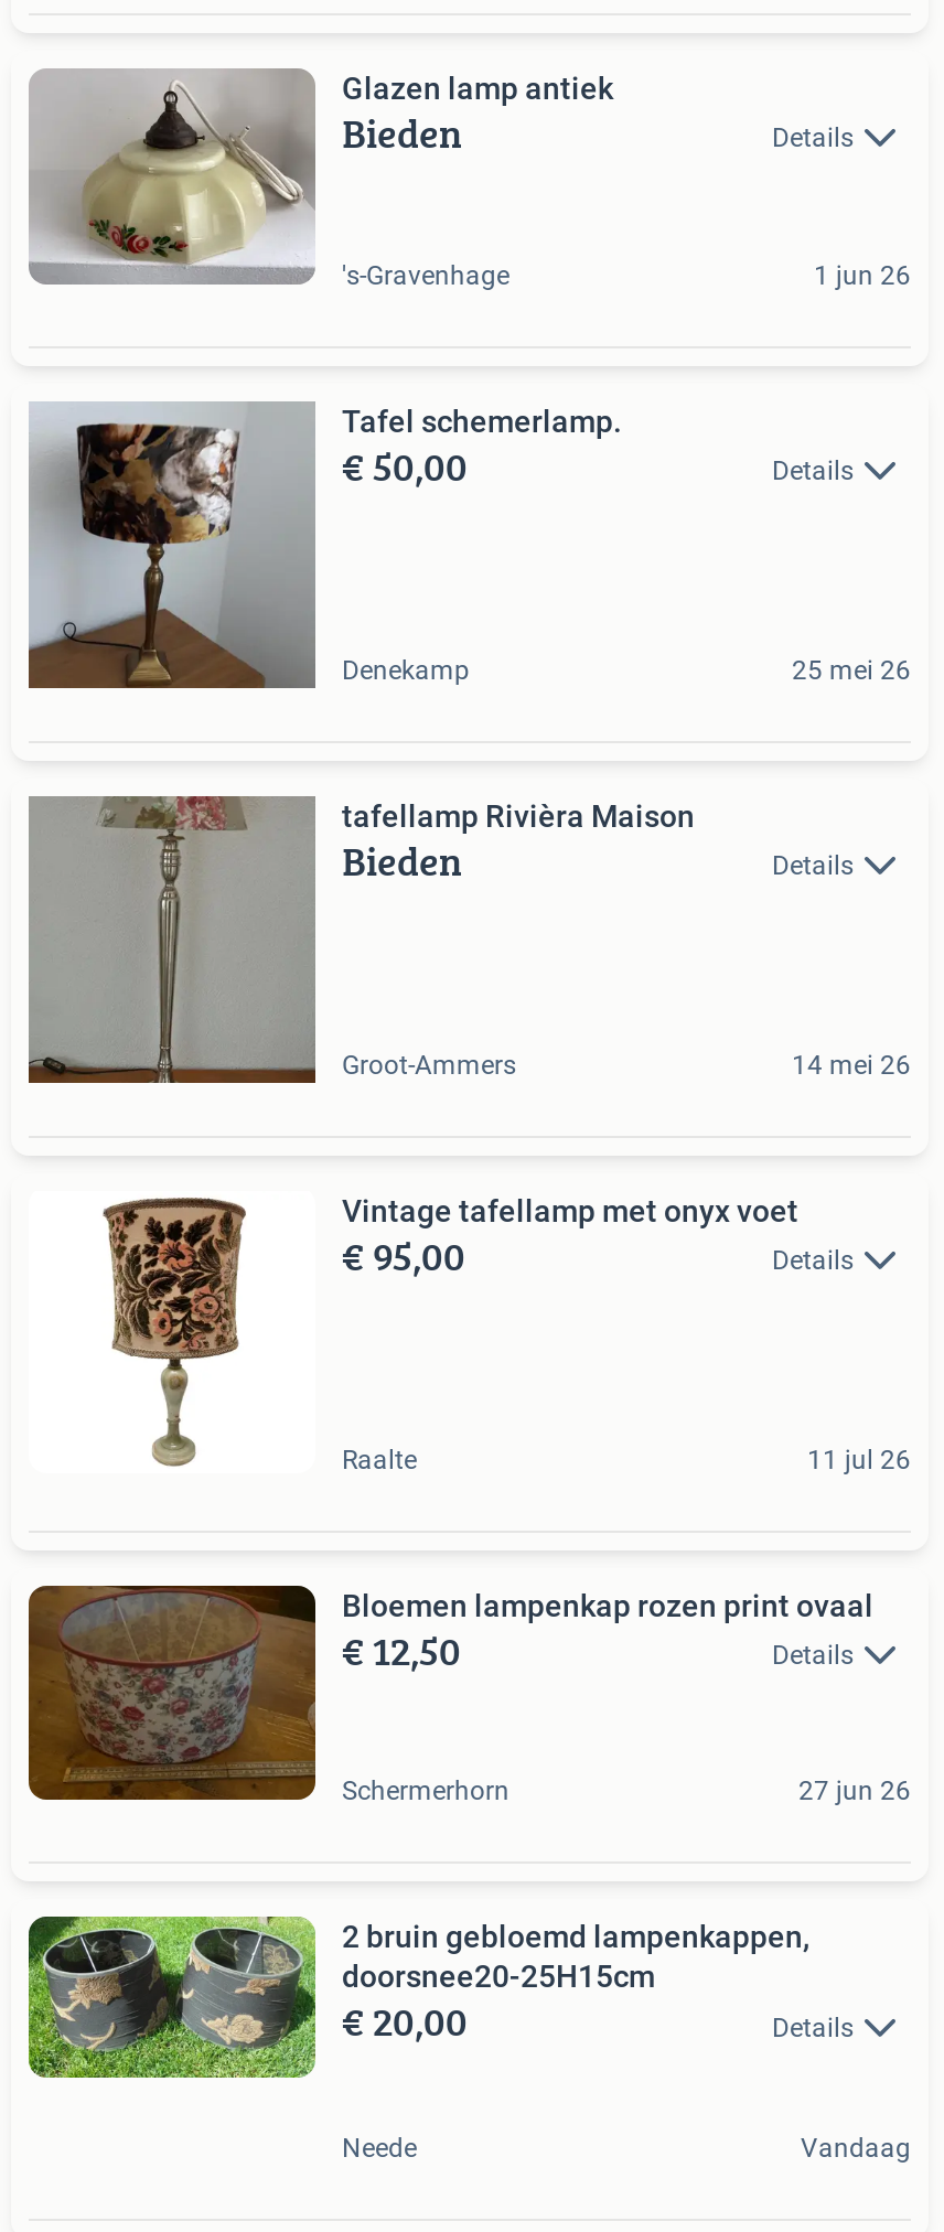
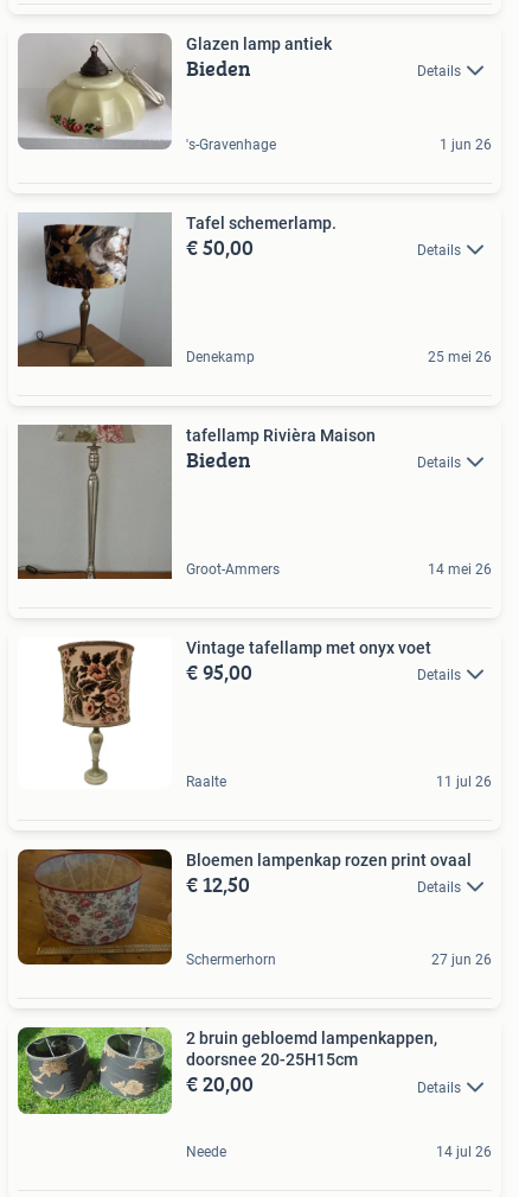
[342,1959,655,1994] doorsnee20-25H15cm -> [186,1050,358,1069] doorsnee 20-25H15cm
[801,2132,911,2163] Vandaag -> [436,1143,492,1160] 14 jul 26

